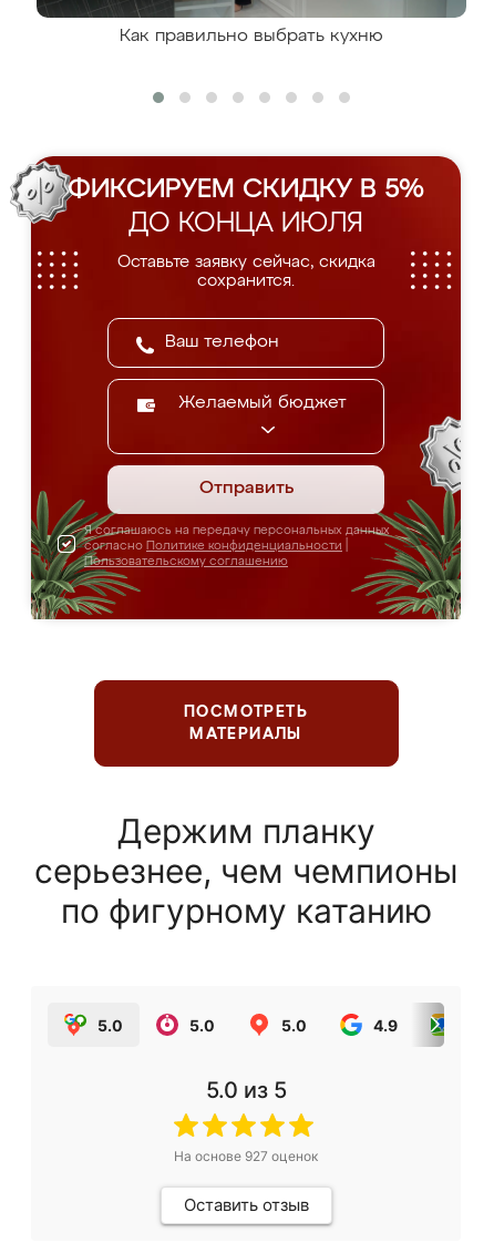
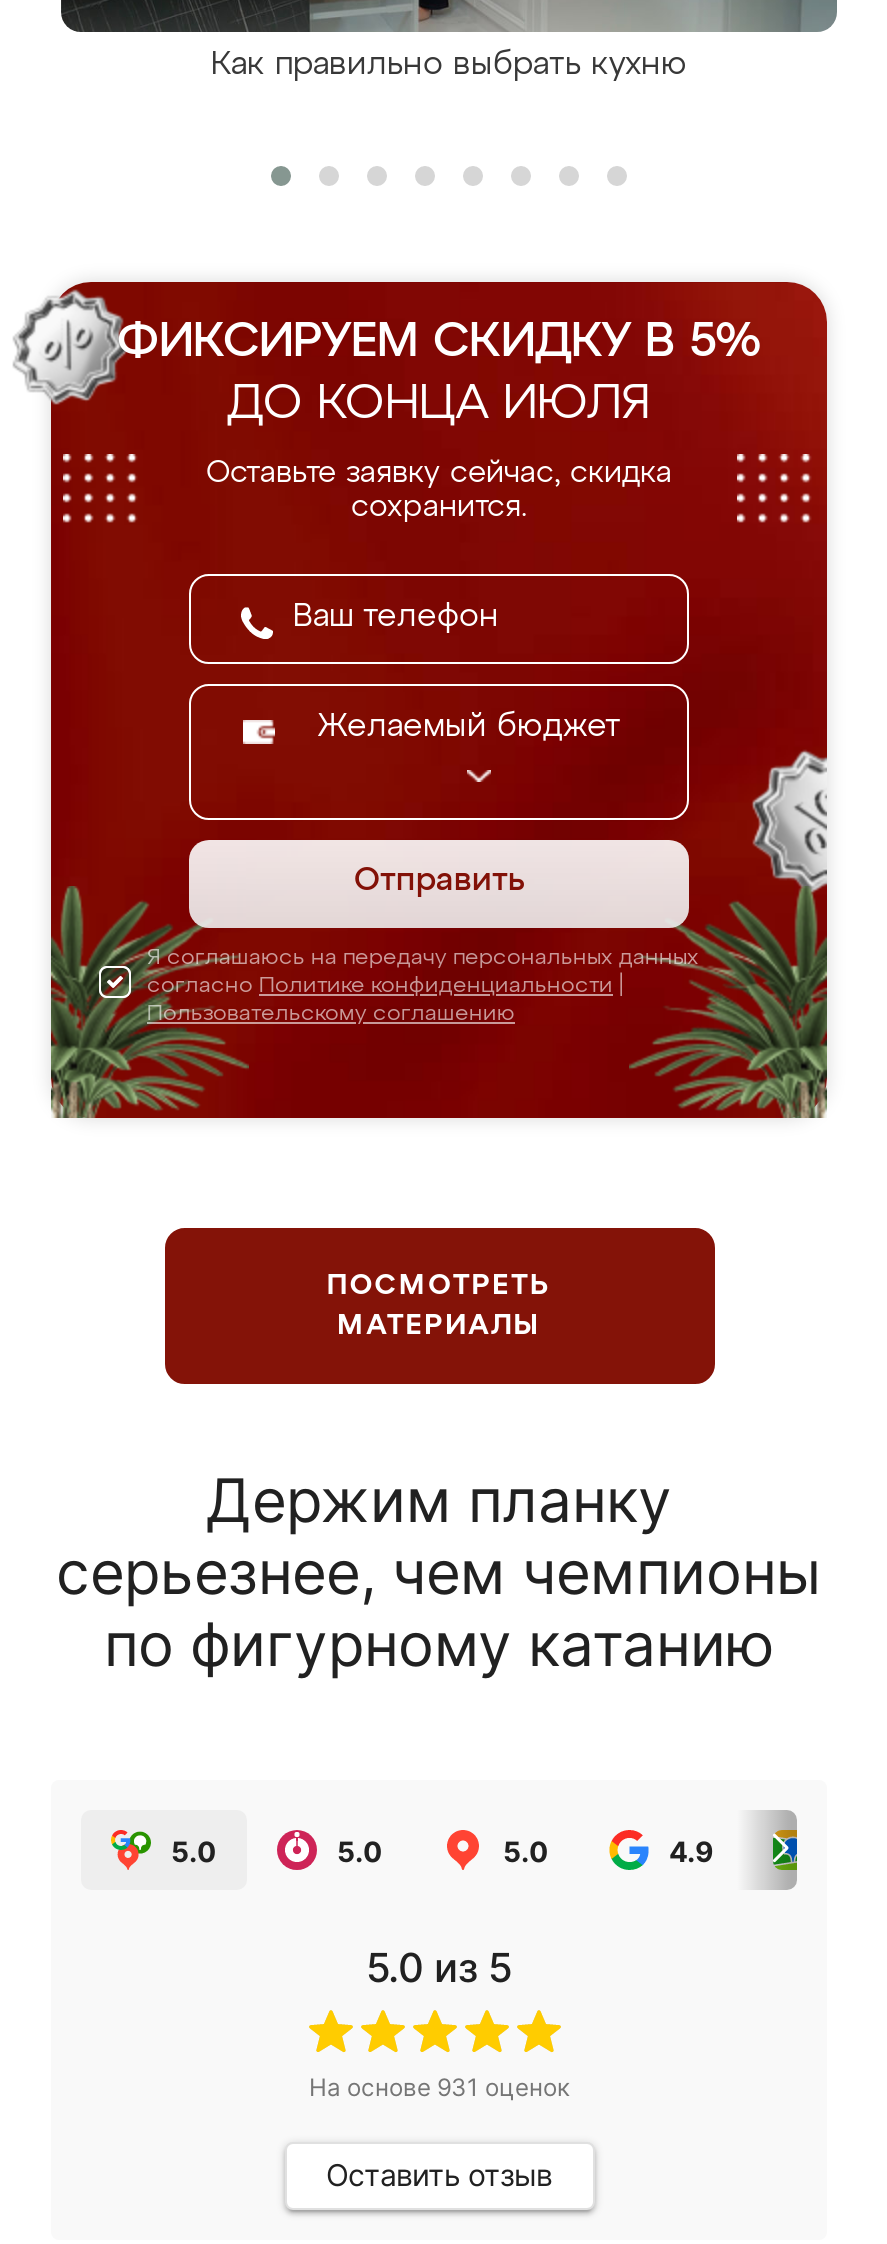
[174,1148,318,1164] На основе 927 оценок -> [309,2072,569,2102] На основе 931 оценок

